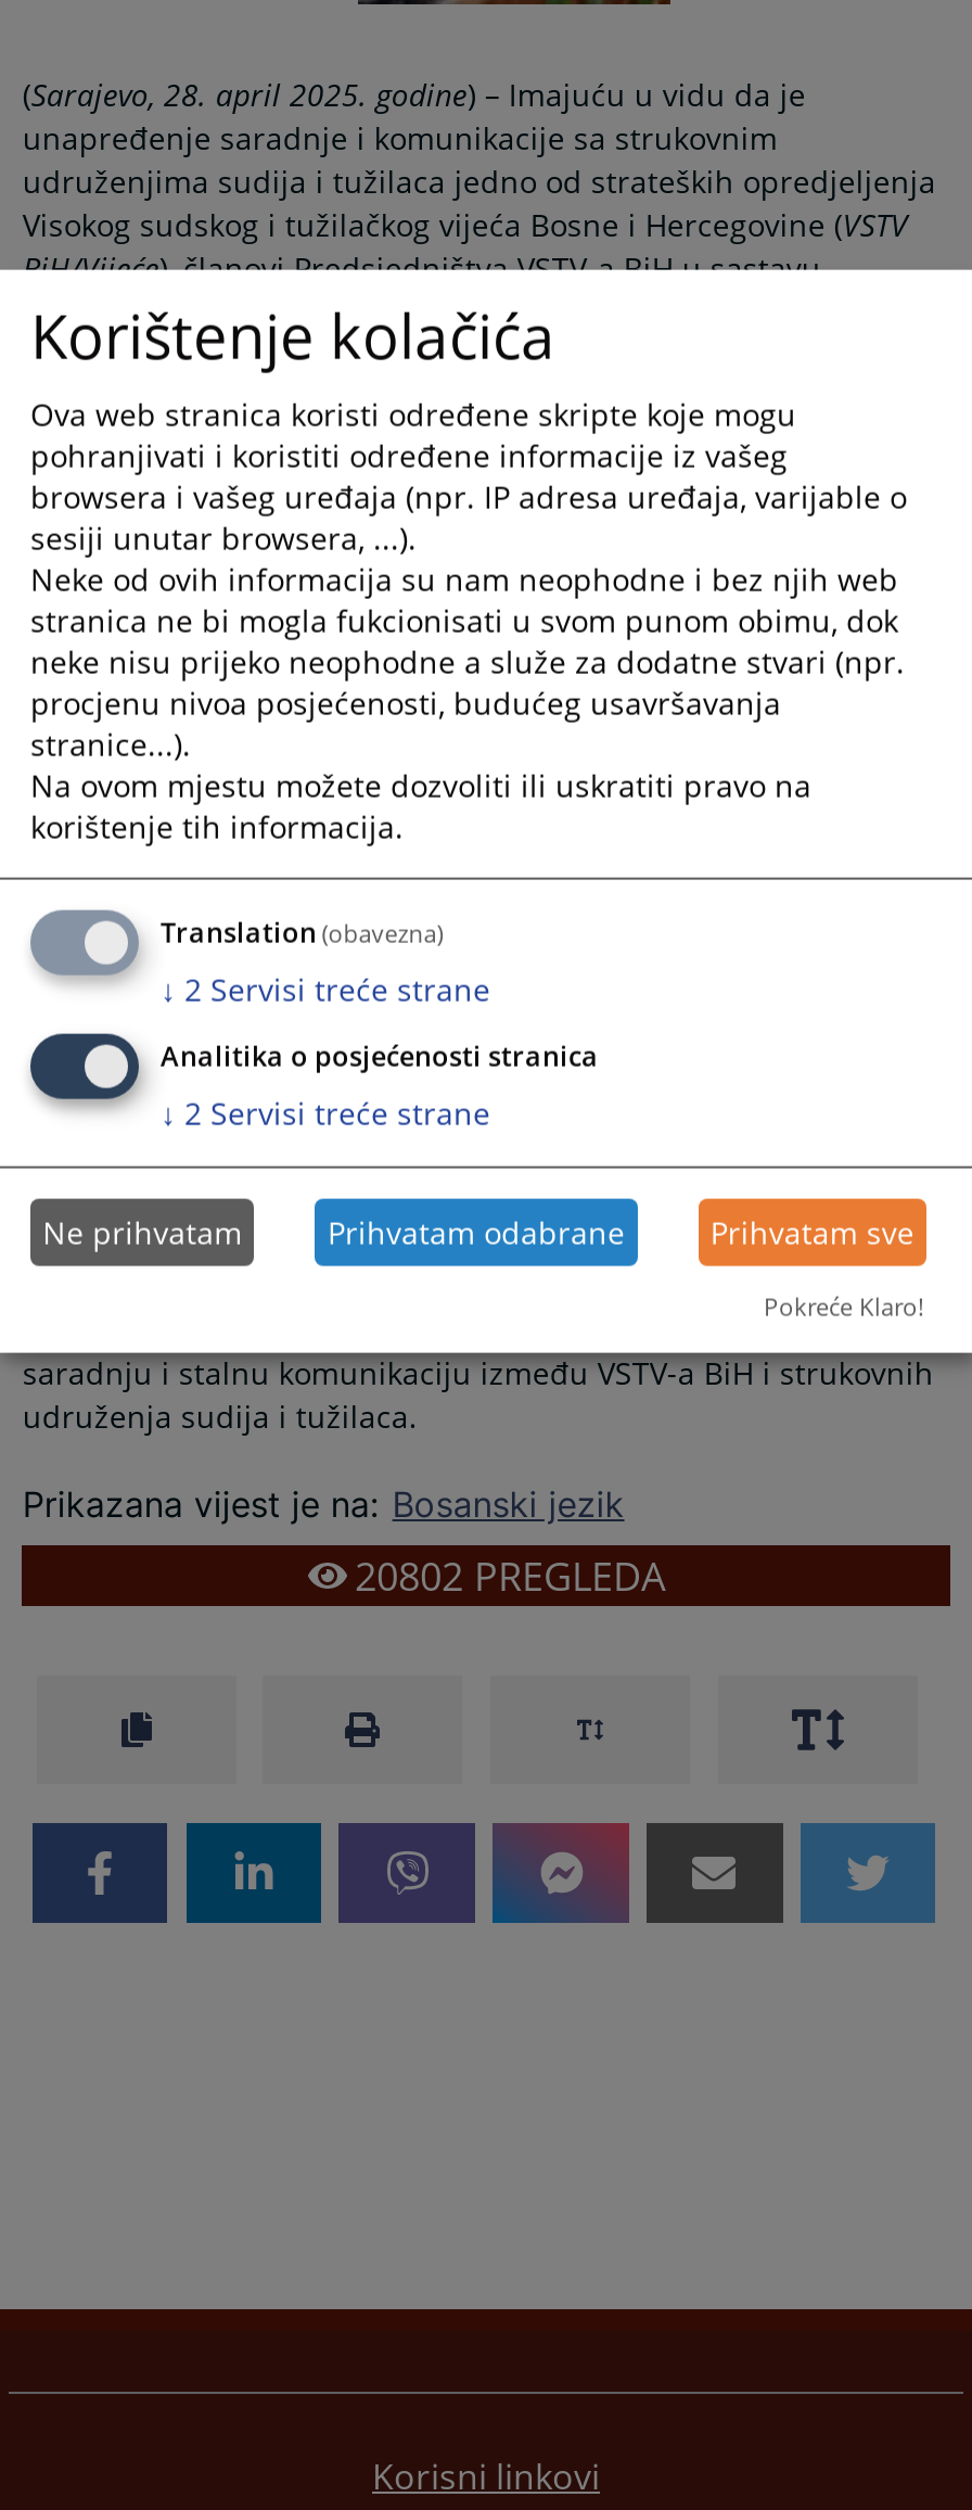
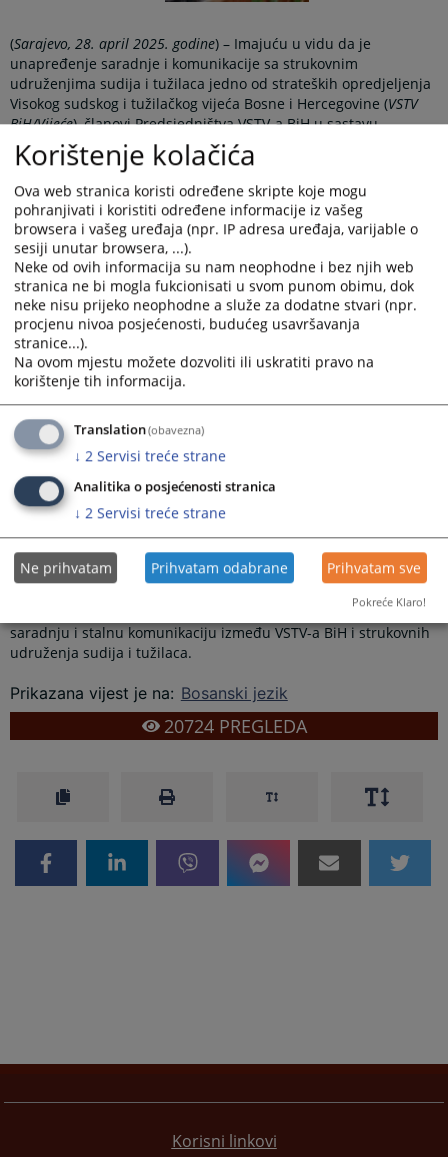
[355,1549,665,1601] 20802 PREGLEDA -> [163,713,306,737] 20724 PREGLEDA

